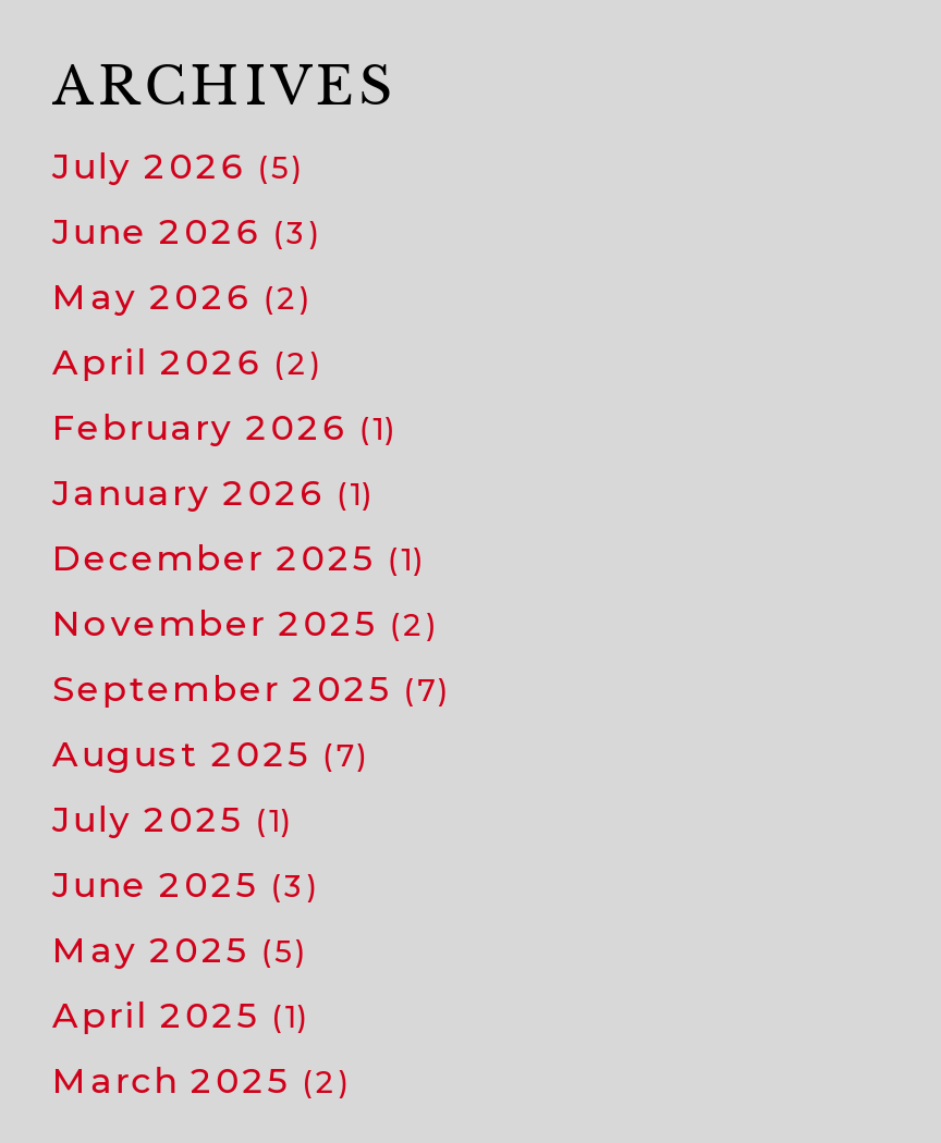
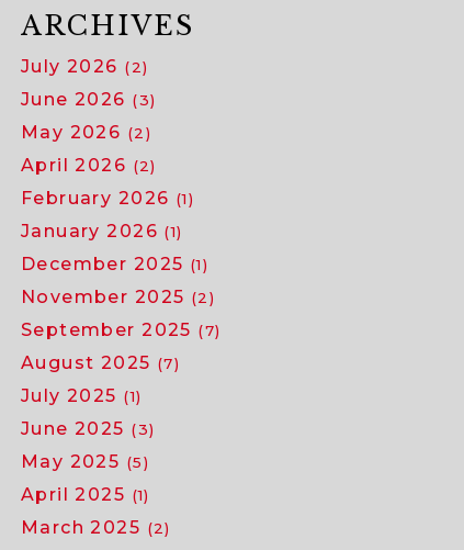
[52,145,303,187] July 2026 (5) -> [21,56,148,77] July 2026 (2)

